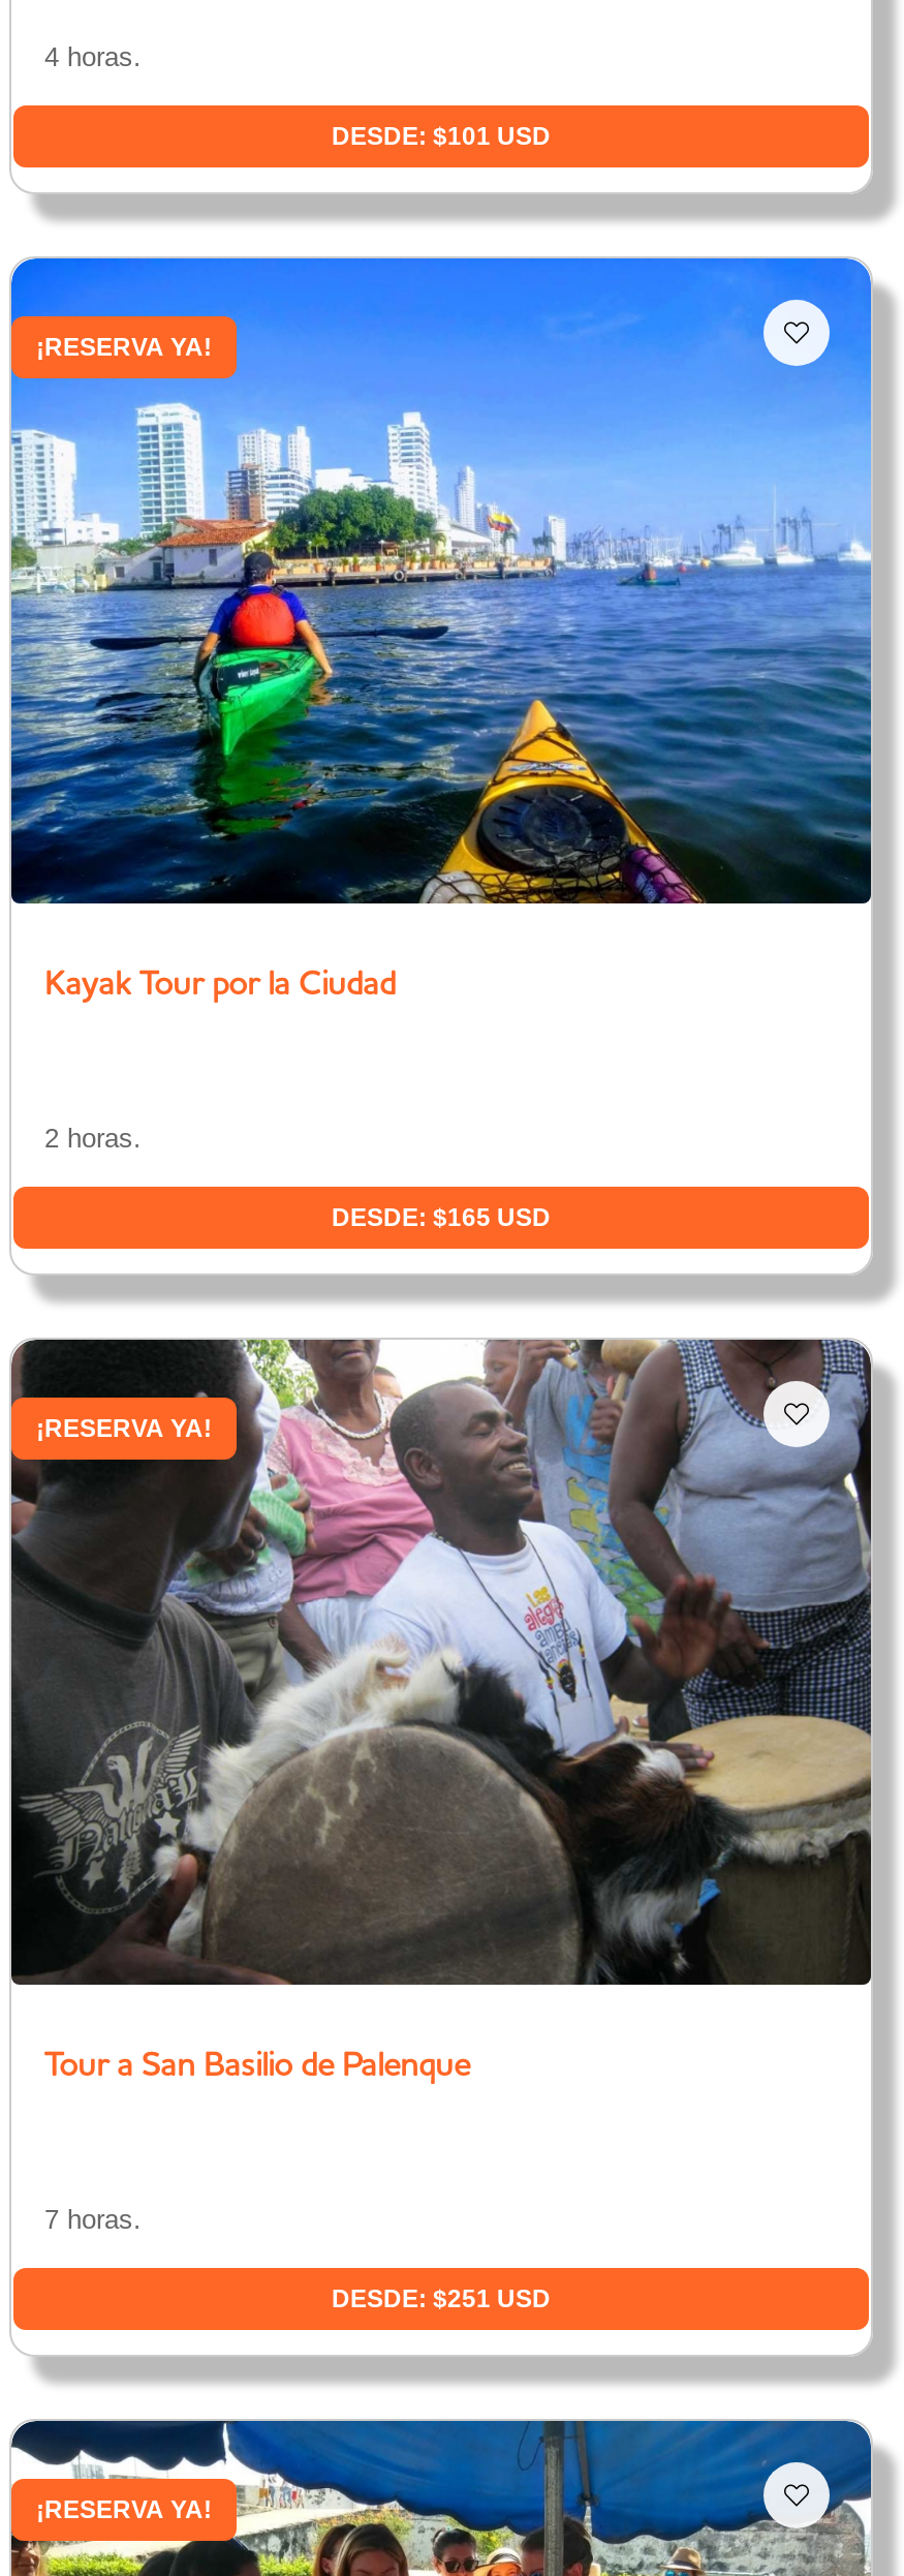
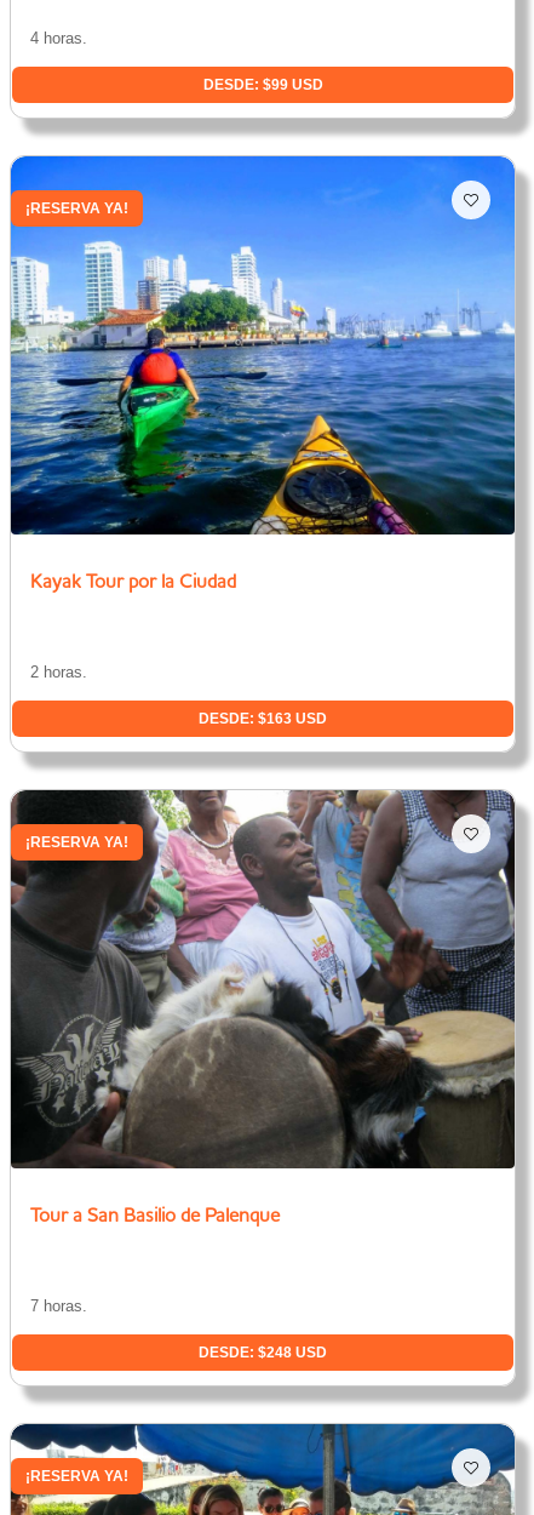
[332,122,551,151] DESDE: $101 USD -> [203,76,323,93] DESDE: $99 USD
[332,1203,551,1232] DESDE: $165 USD -> [199,710,327,727] DESDE: $163 USD
[332,2284,551,2313] DESDE: $251 USD -> [199,1344,327,1361] DESDE: $248 USD

